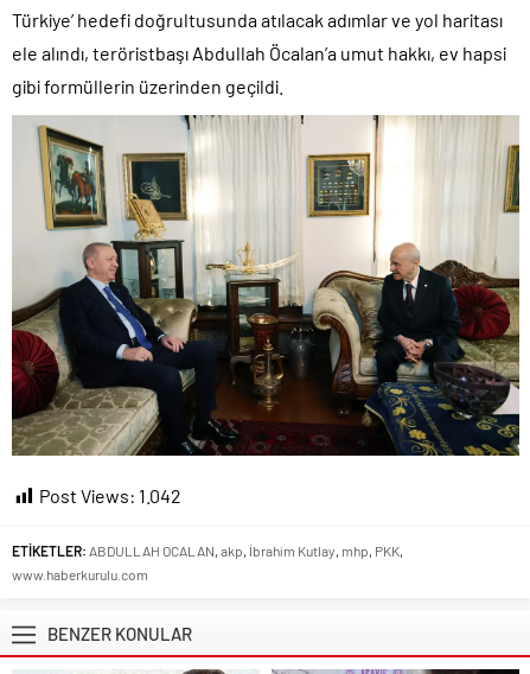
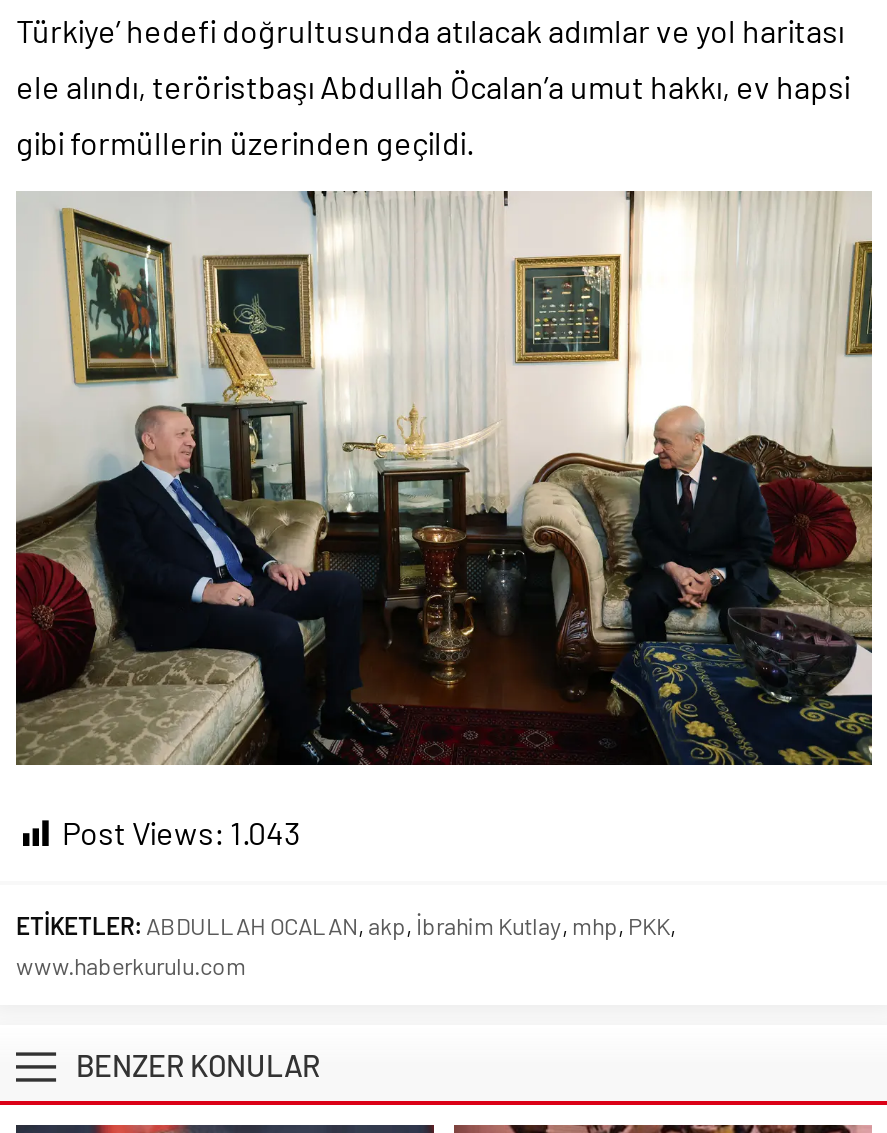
[39,484,181,507] Post Views: 1.042 -> [62,813,300,851] Post Views: 1.043

